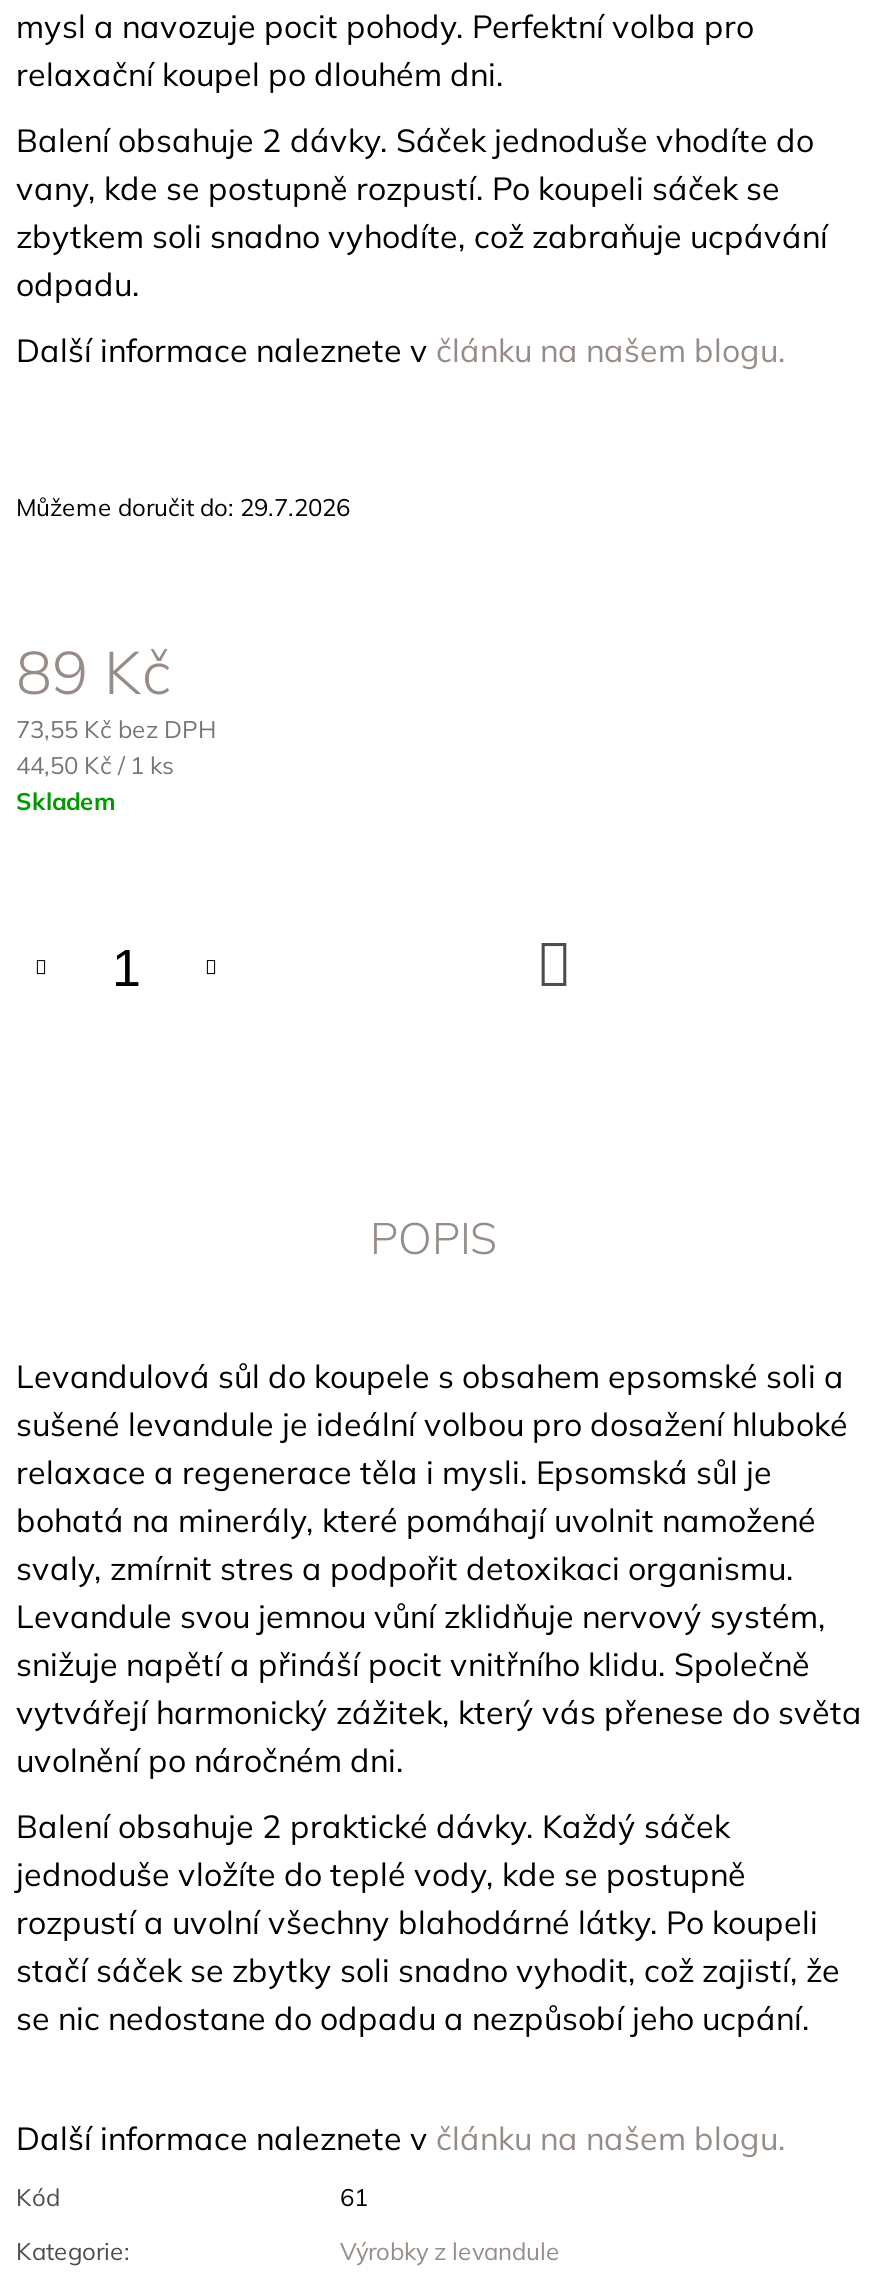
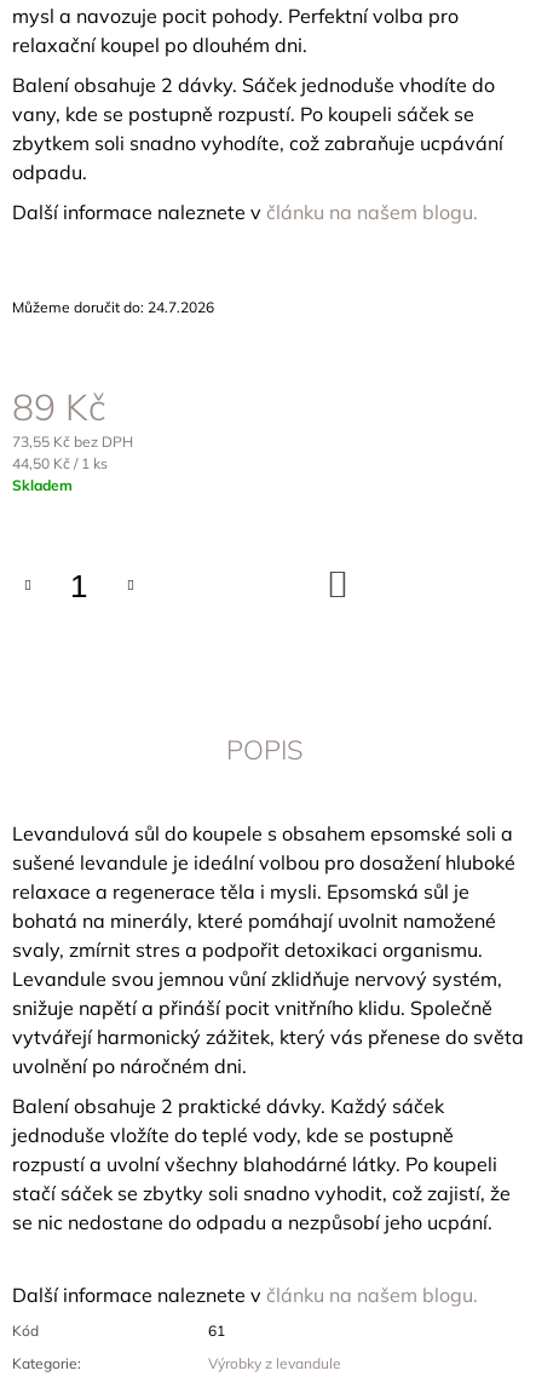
[16,492,350,522] Můžeme doručit do: 29.7.2026 -> [12,298,214,316] Můžeme doručit do: 24.7.2026

